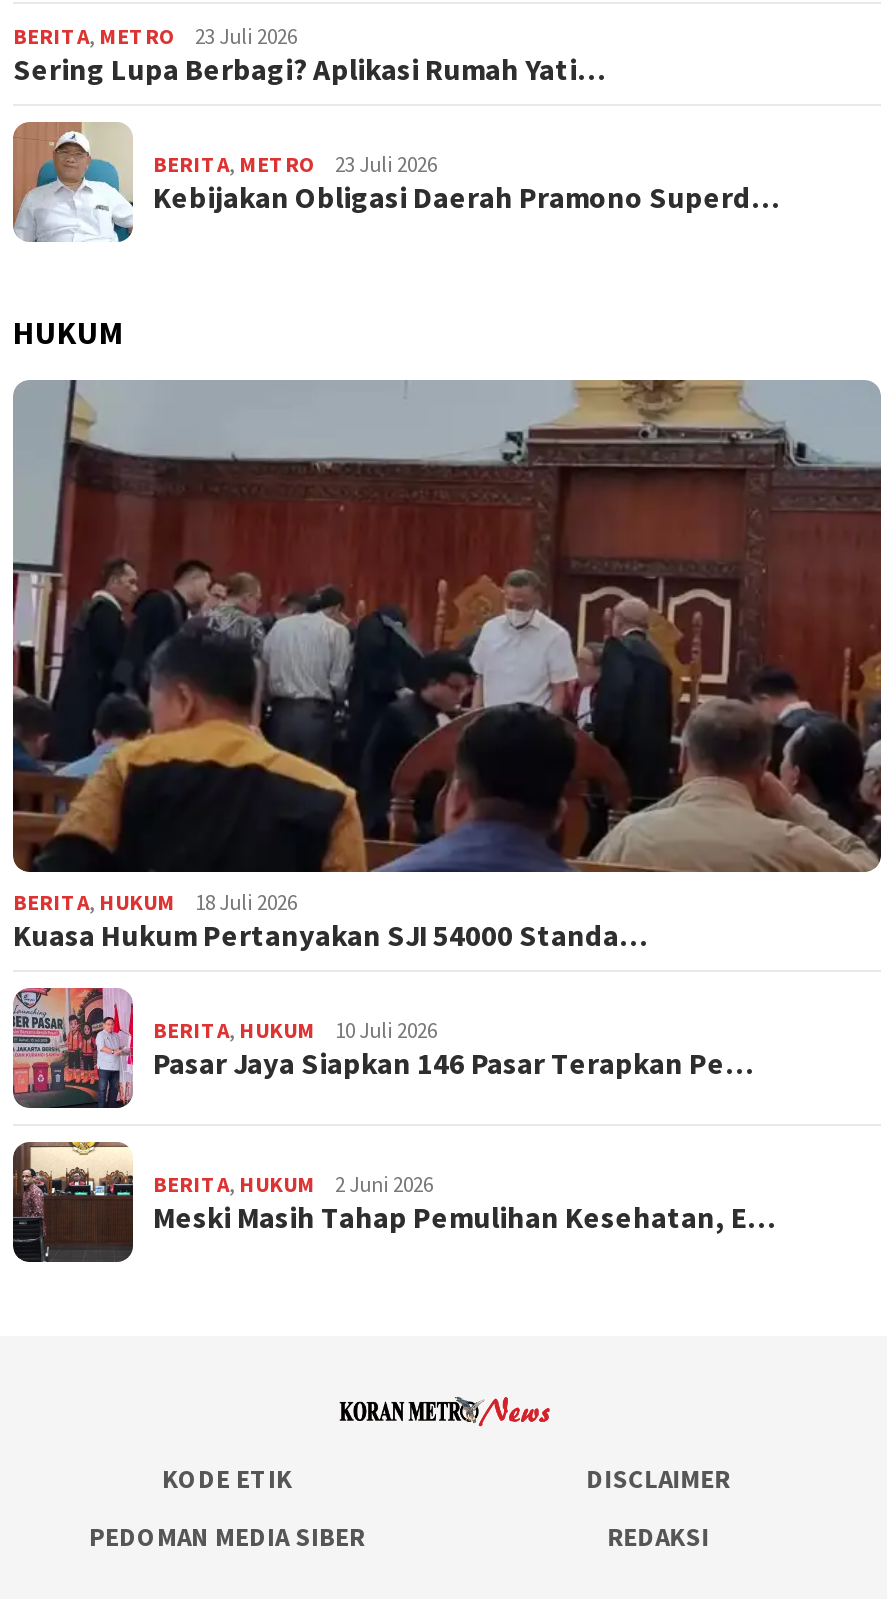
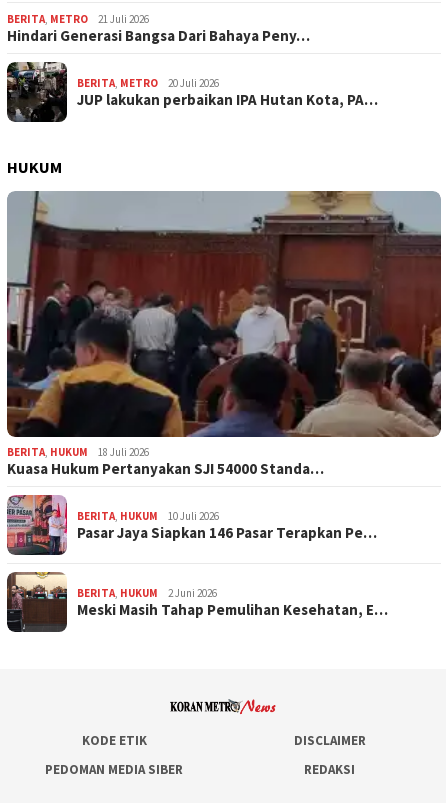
[13,21,605,87] 23 Juli 2026 | Sering Lupa Berbagi? Aplikasi Rumah Yati… -> [7,12,310,45] 21 Juli 2026 | Hindari Generasi Bangsa Dari Bahaya Peny…
[11,120,779,242] [image] | 23 Juli 2026 | Kebijakan Obligasi Daerah Pramono Superd… -> [6,61,378,123] [image] | 20 Juli 2026 | JUP lakukan perbaikan IPA Hutan Kota, PA…

